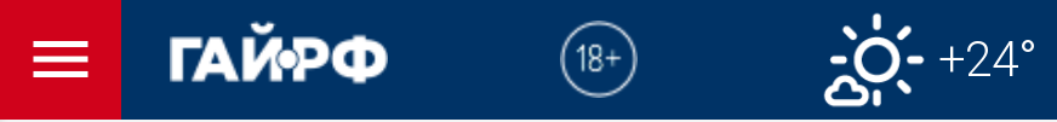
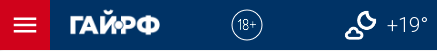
[822,11,1038,110] [image] | +24° -> [340,6,428,45] [image] | +19°

